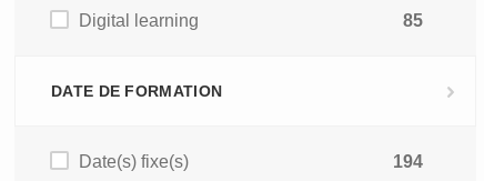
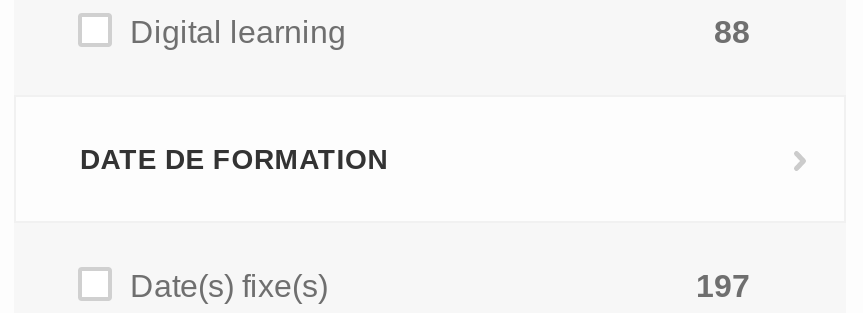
[403,11,423,30] 85 -> [714,15,750,49] 88
[393,152,423,171] 194 -> [696,269,750,303] 197

